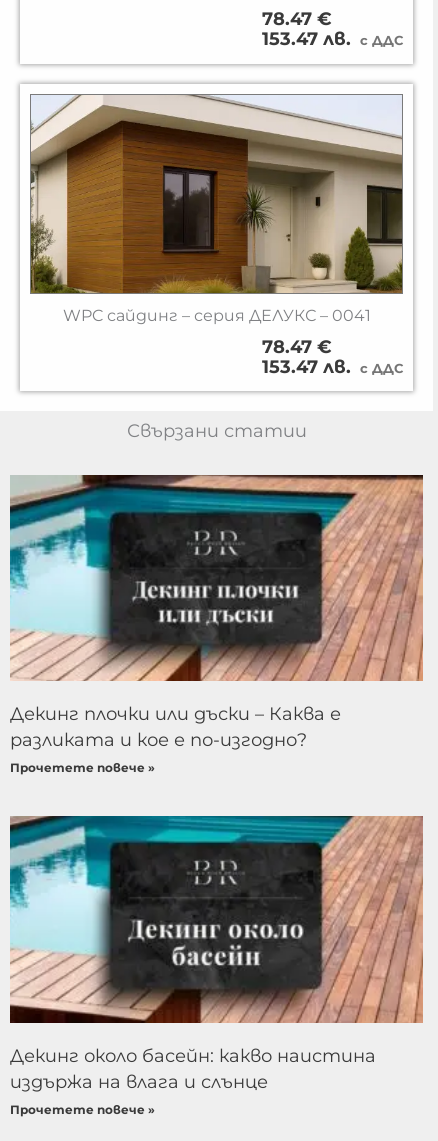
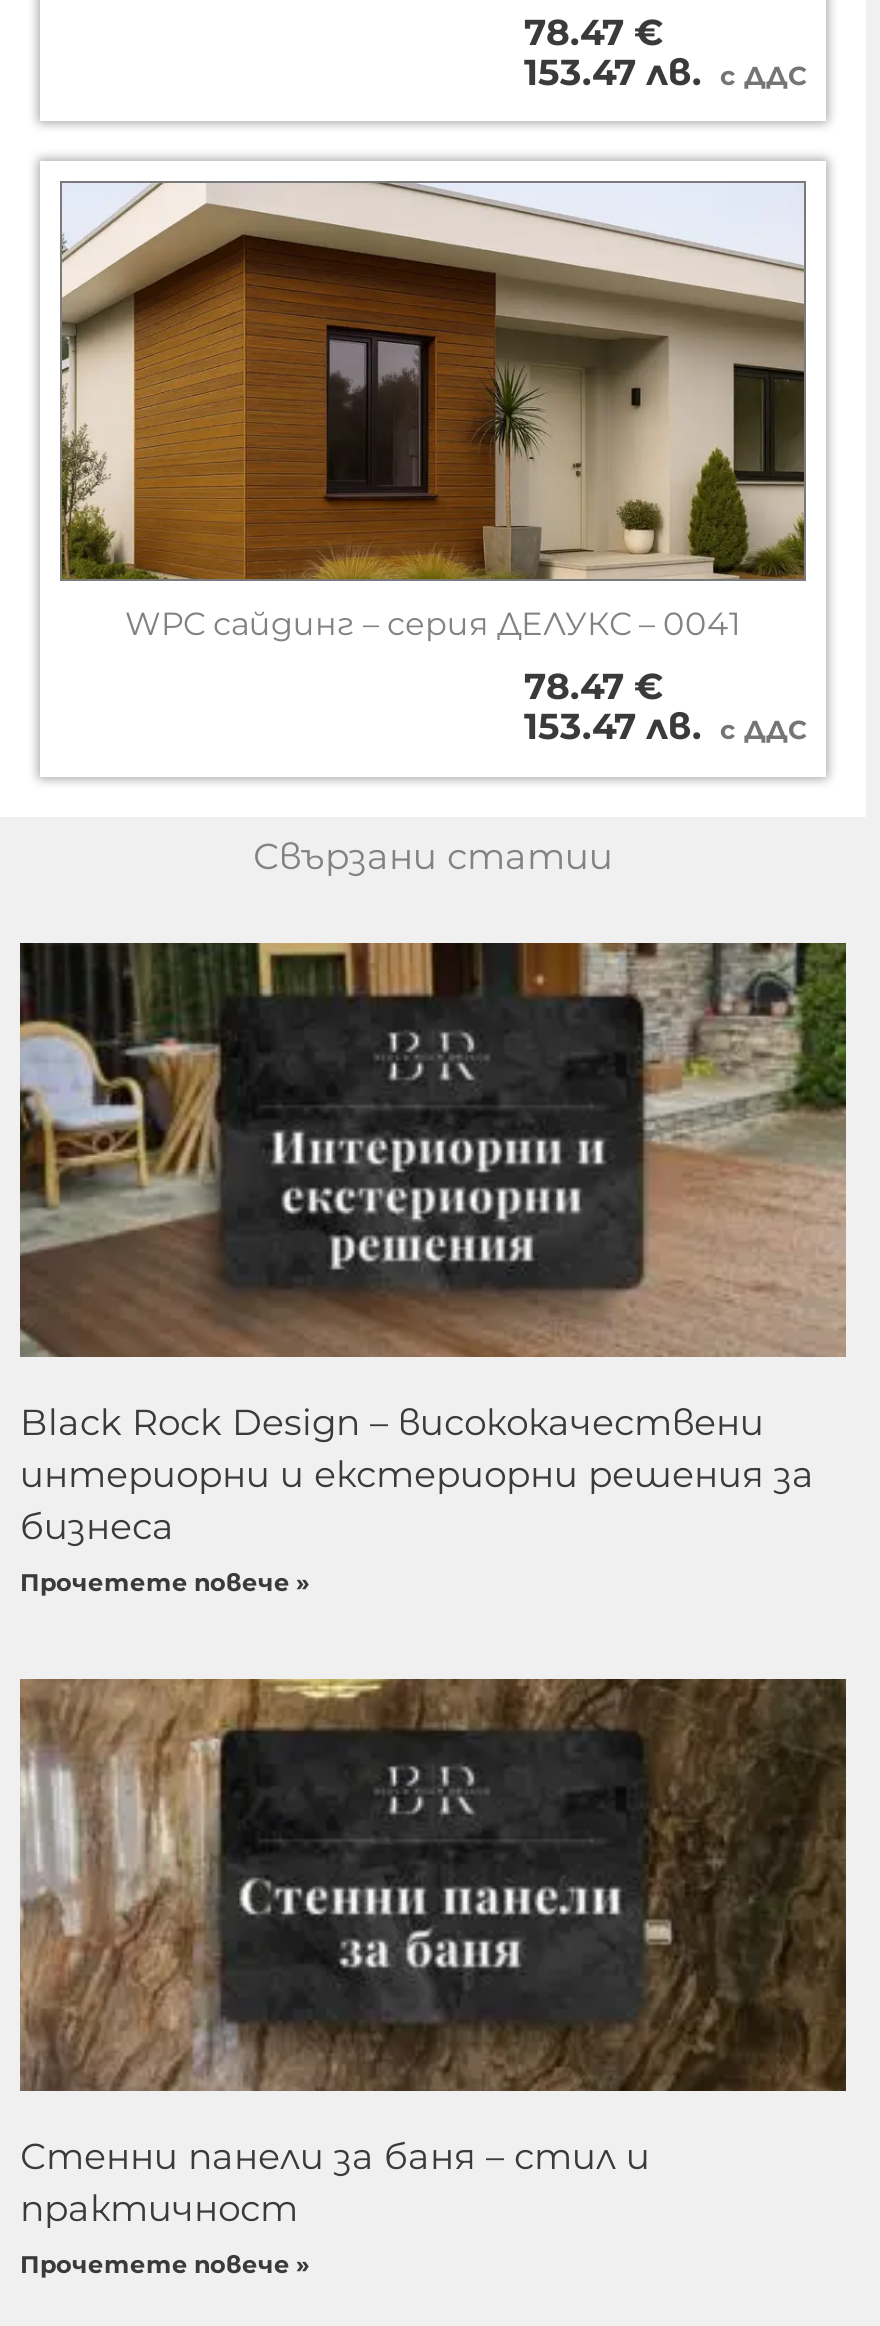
[9,474,424,751] [image] | Декинг плочки или дъски – Каква е | разликата и кое е по-изгодно? -> [18,942,848,1549] [image] | Black Rock Design – висококачествени | интериорни и екстериорни решения за | бизнеса
[9,815,424,1093] [image] | Декинг около басейн: какво наистина | издържа на влага и слънце -> [18,1676,848,2232] [image] | Стенни панели за баня – стил и | практичност

